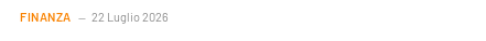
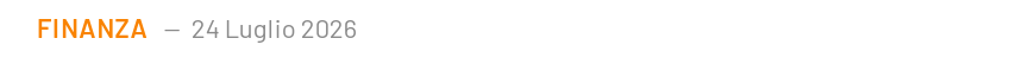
[20,10,169,24] FINANZA 22 Luglio 2026 -> [37,11,358,42] FINANZA 24 Luglio 2026

